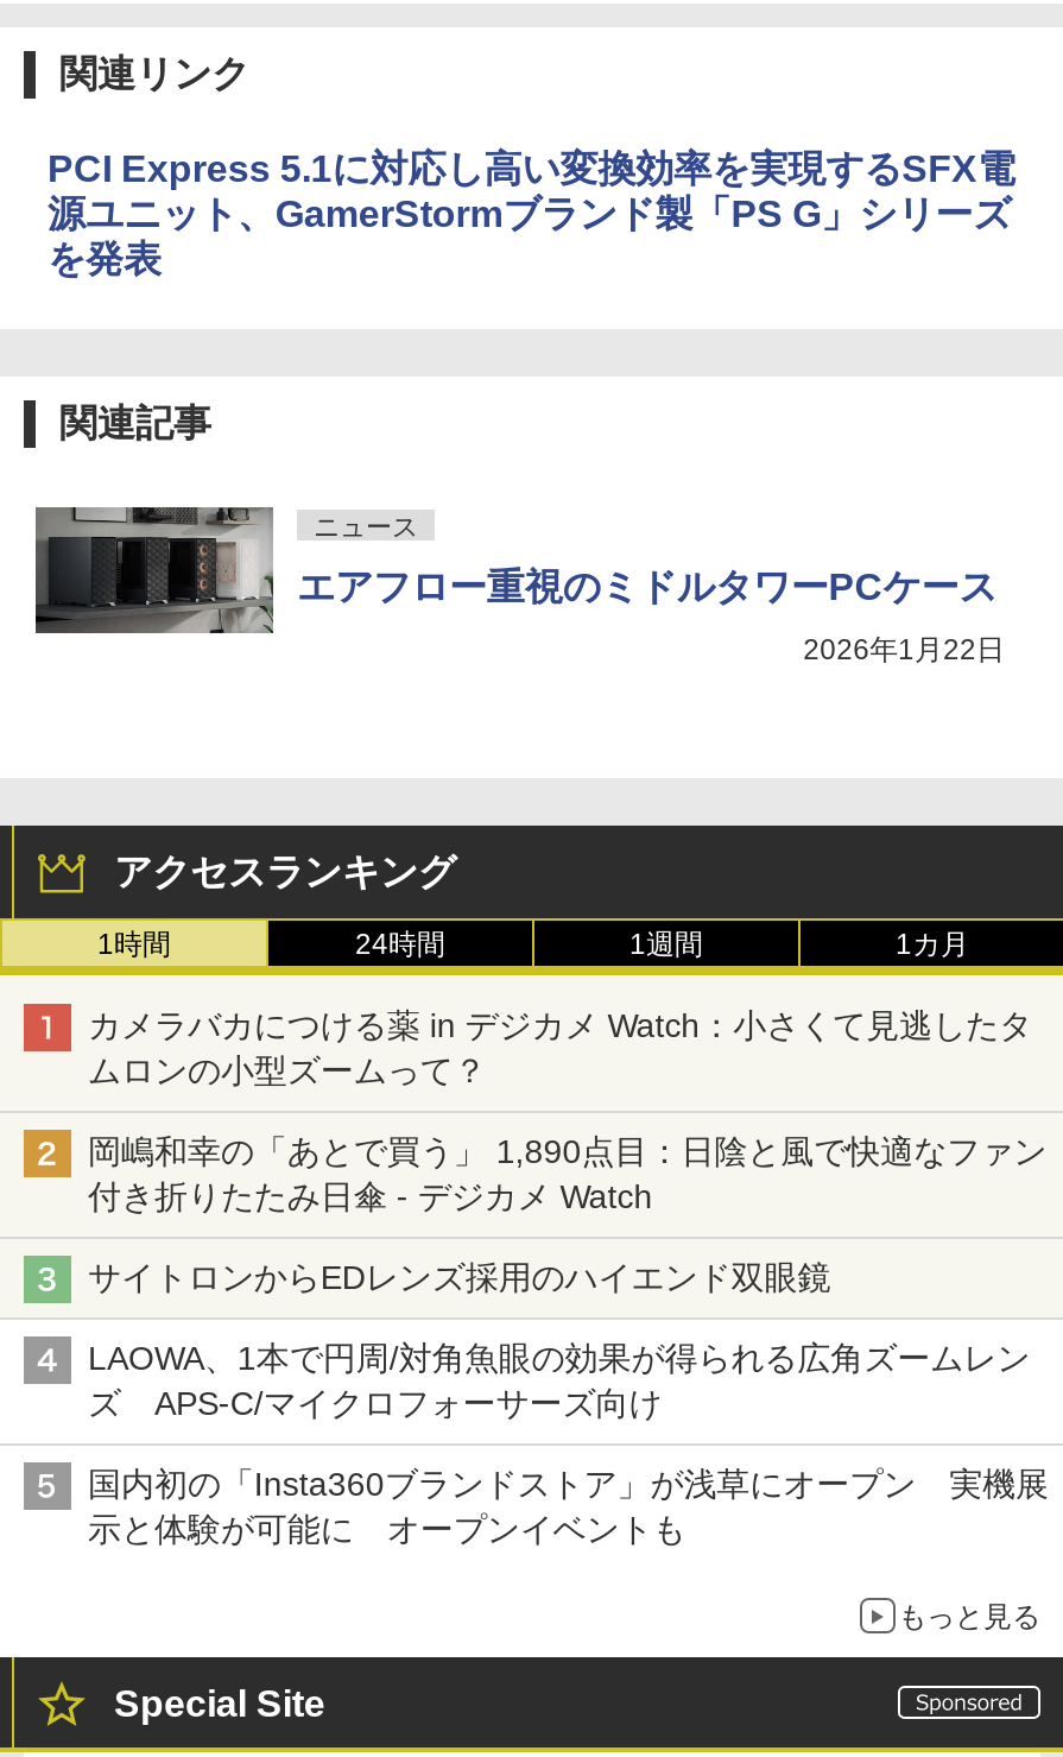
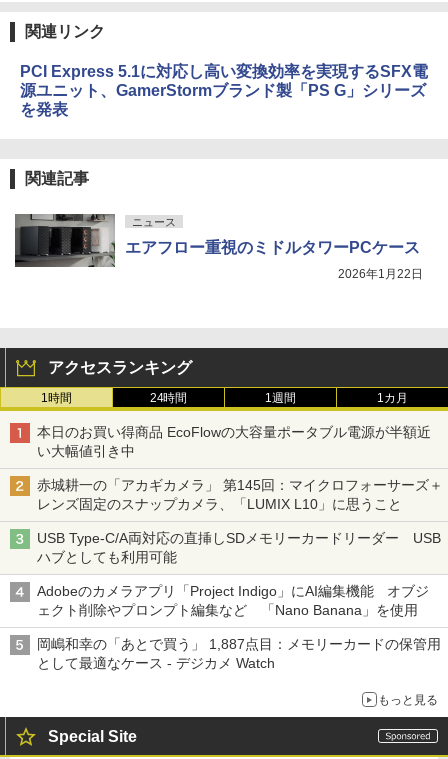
[88,1007,1032,1090] カメラバカにつける薬 in デジカメ Watch：小さくて見逃したタ | ムロンの小型ズームって？ -> [37,424,430,459] 本日のお買い得商品 EcoFlowの大容量ポータブル電源が半額近 | い大幅値引き中
[88,1133,1046,1216] 岡嶋和幸の「あとで買う」 1,890点目：日陰と風で快適なファン | 付き折りたたみ日傘 - デジカメ Watch -> [37,477,443,512] 赤城耕一の「アカギカメラ」 第145回：マイクロフォーサーズ＋ | レンズ固定のスナップカメラ、「LUMIX L10」に思うこと
[88,1259,864,1297] サイトロンからEDレンズ採用のハイエンド双眼鏡 -> [37,530,440,565] USB Type-C/A両対応の直挿しSDメモリーカードリーダー USB | ハブとしても利用可能
[88,1340,1030,1423] LAOWA、1本で円周/対角魚眼の効果が得られる広角ズームレン | ズ APS-C/マイクロフォーサーズ向け -> [37,583,429,618] Adobeのカメラアプリ「Project Indigo」にAI編集機能 オブジ | ェクト削除やプロンプト編集など 「Nano Banana」を使用
[88,1465,1049,1549] 国内初の「Insta360ブランドストア」が浅草にオープン 実機展 | 示と体験が可能に オープンイベントも -> [37,636,440,671] 岡嶋和幸の「あとで買う」 1,887点目：メモリーカードの保管用 | として最適なケース - デジカメ Watch

